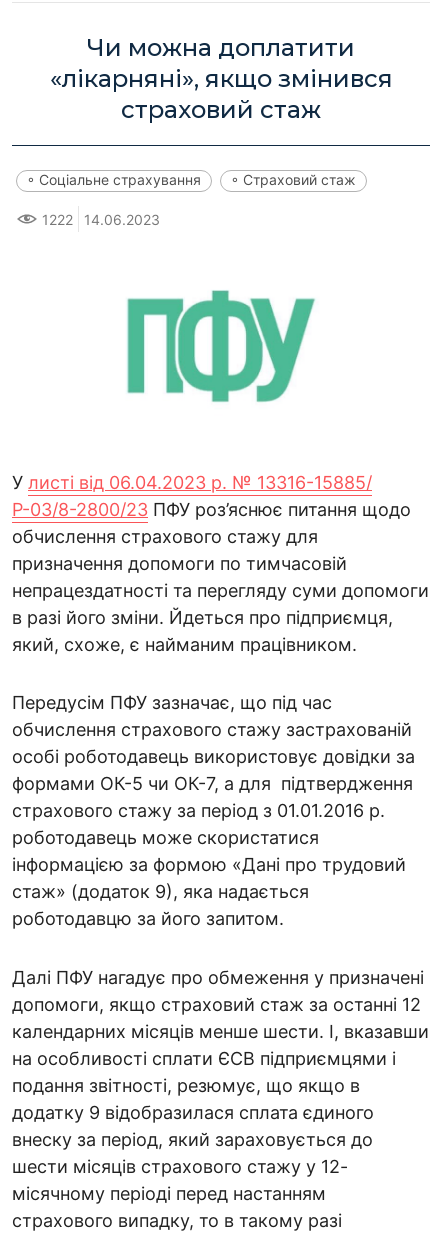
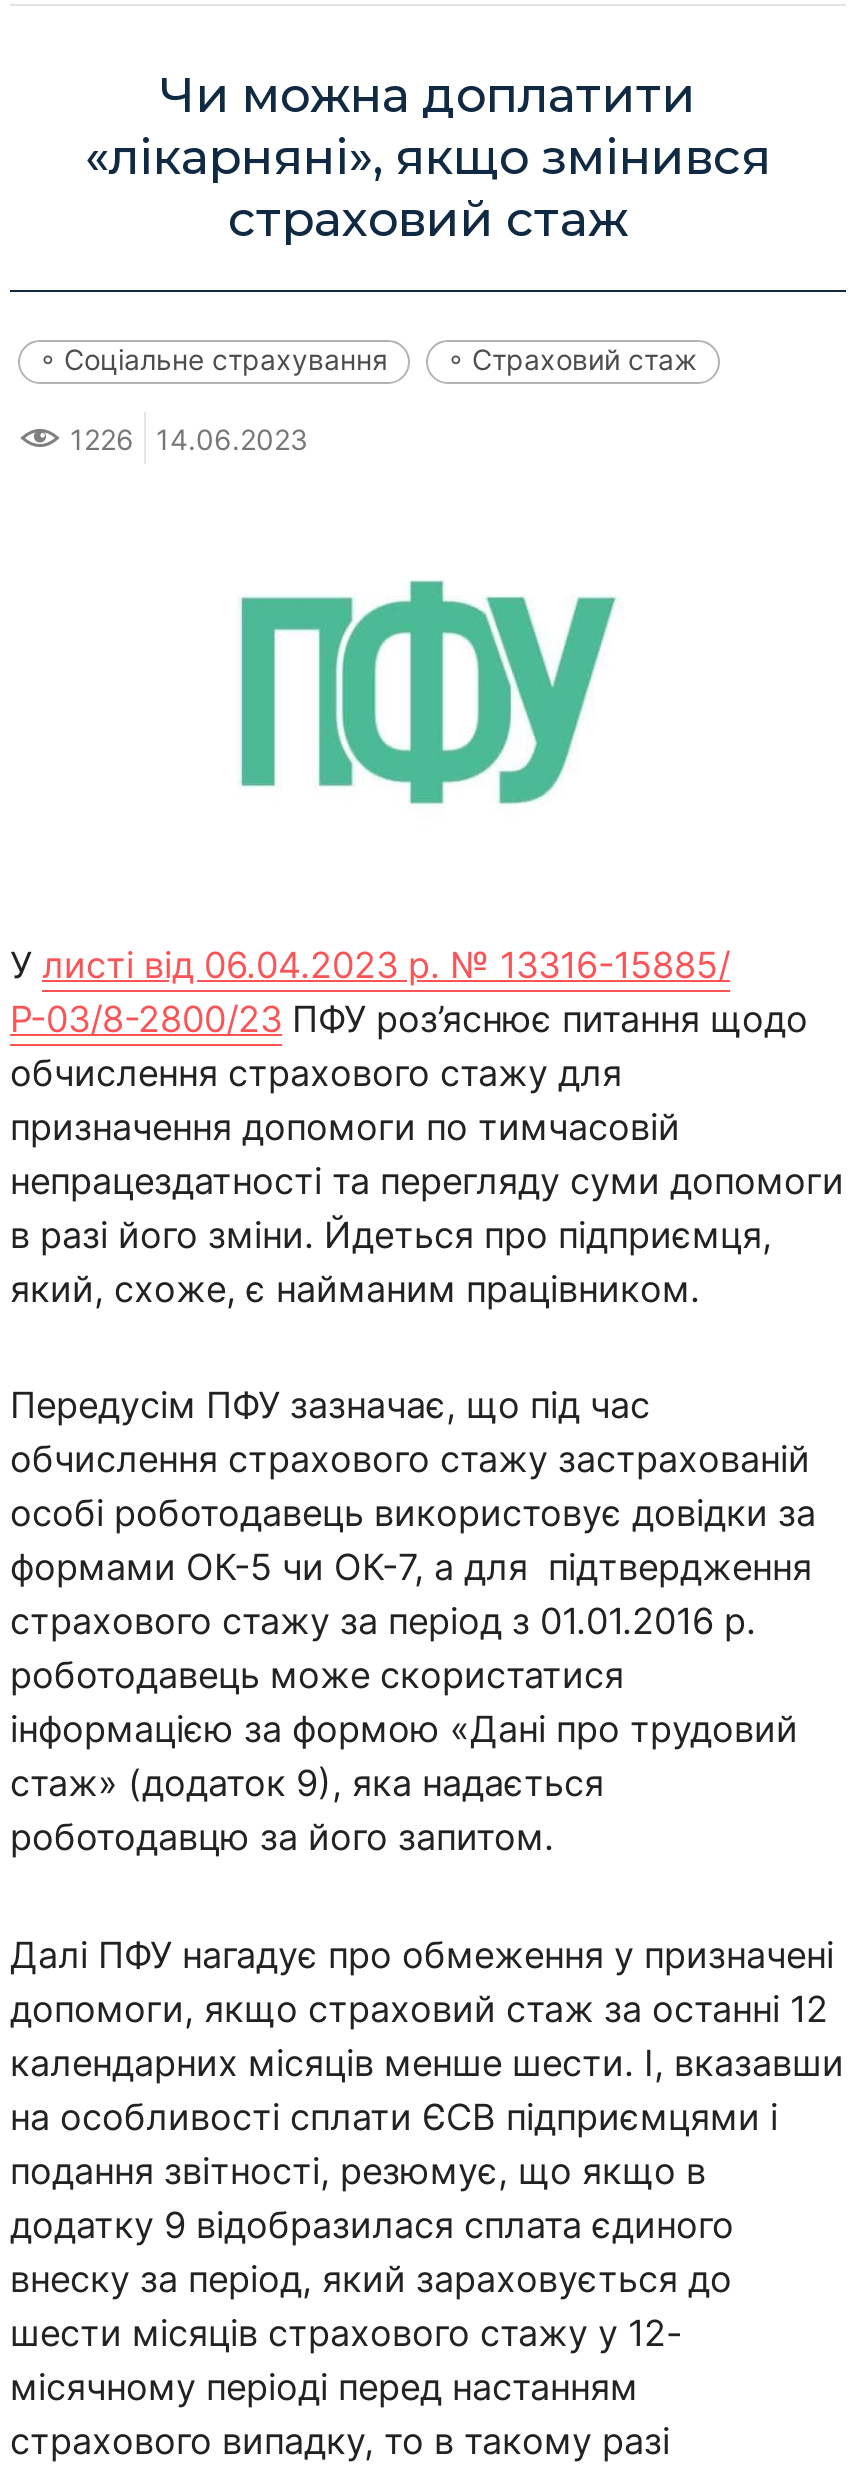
[42,210,160,227] 1222 14.06.2023 -> [70,421,308,455] 1226 14.06.2023

